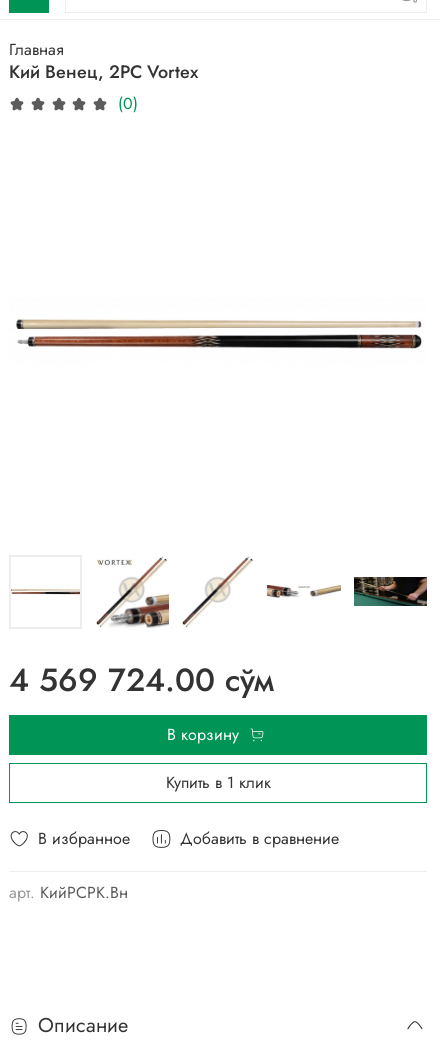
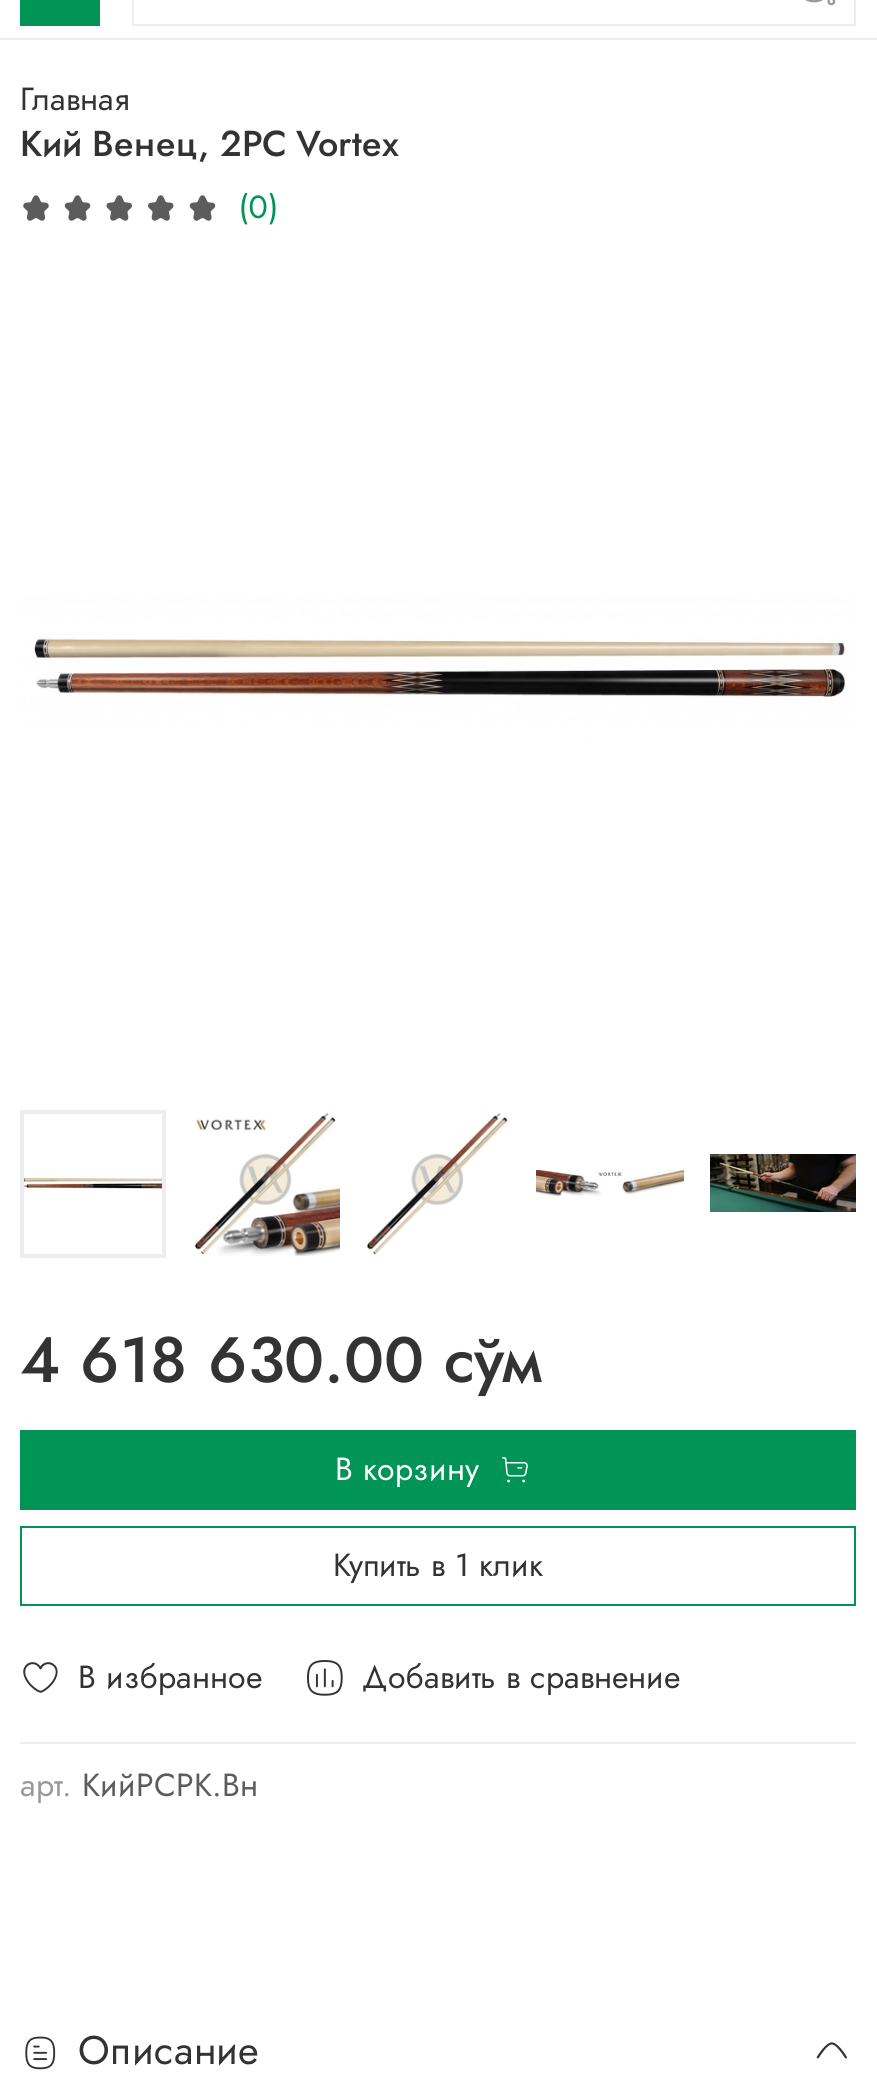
[9,656,274,702] 4 569 724.00 сўм -> [20,1313,542,1405] 4 618 630.00 сўм

